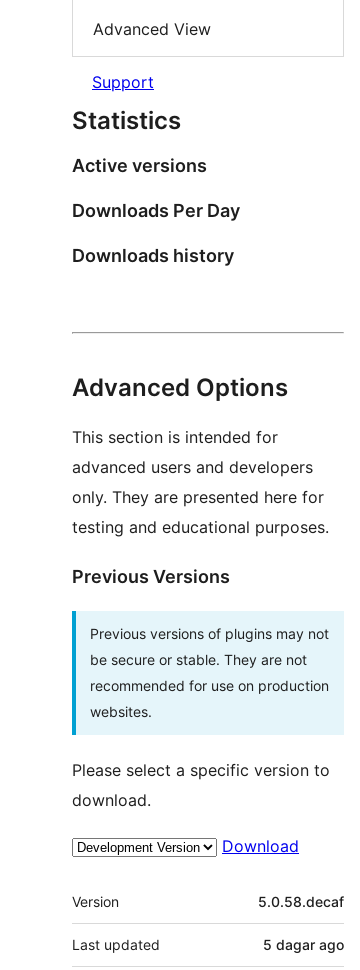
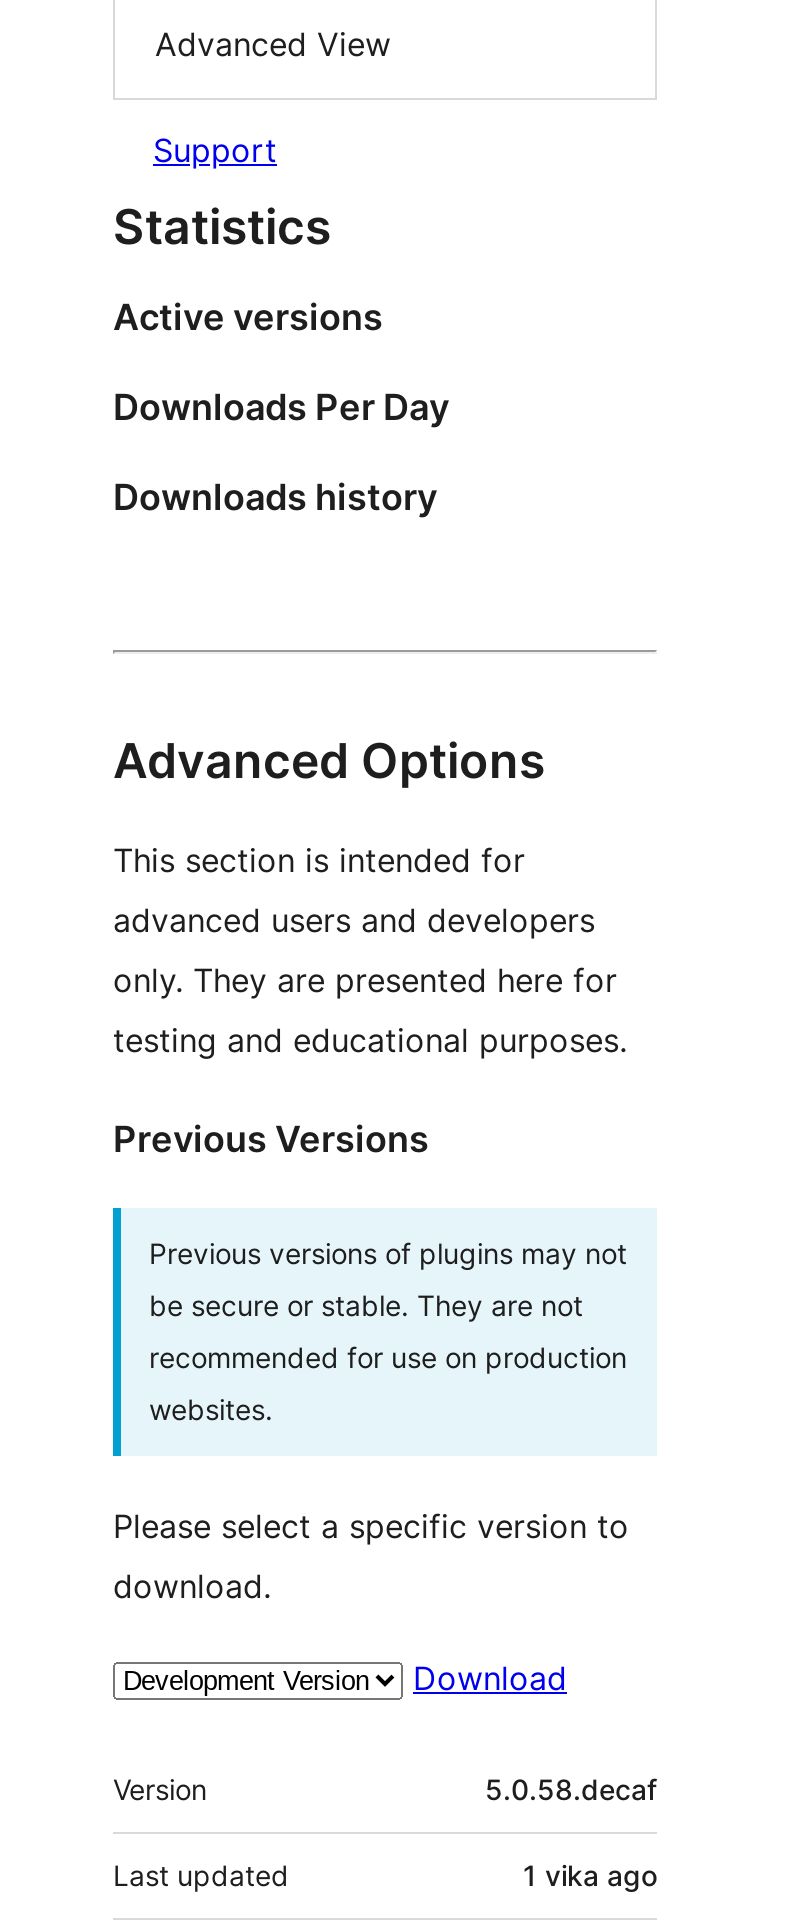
[263,936,344,953] 5 dagar ago -> [523,1858,657,1892] 1 vika ago

